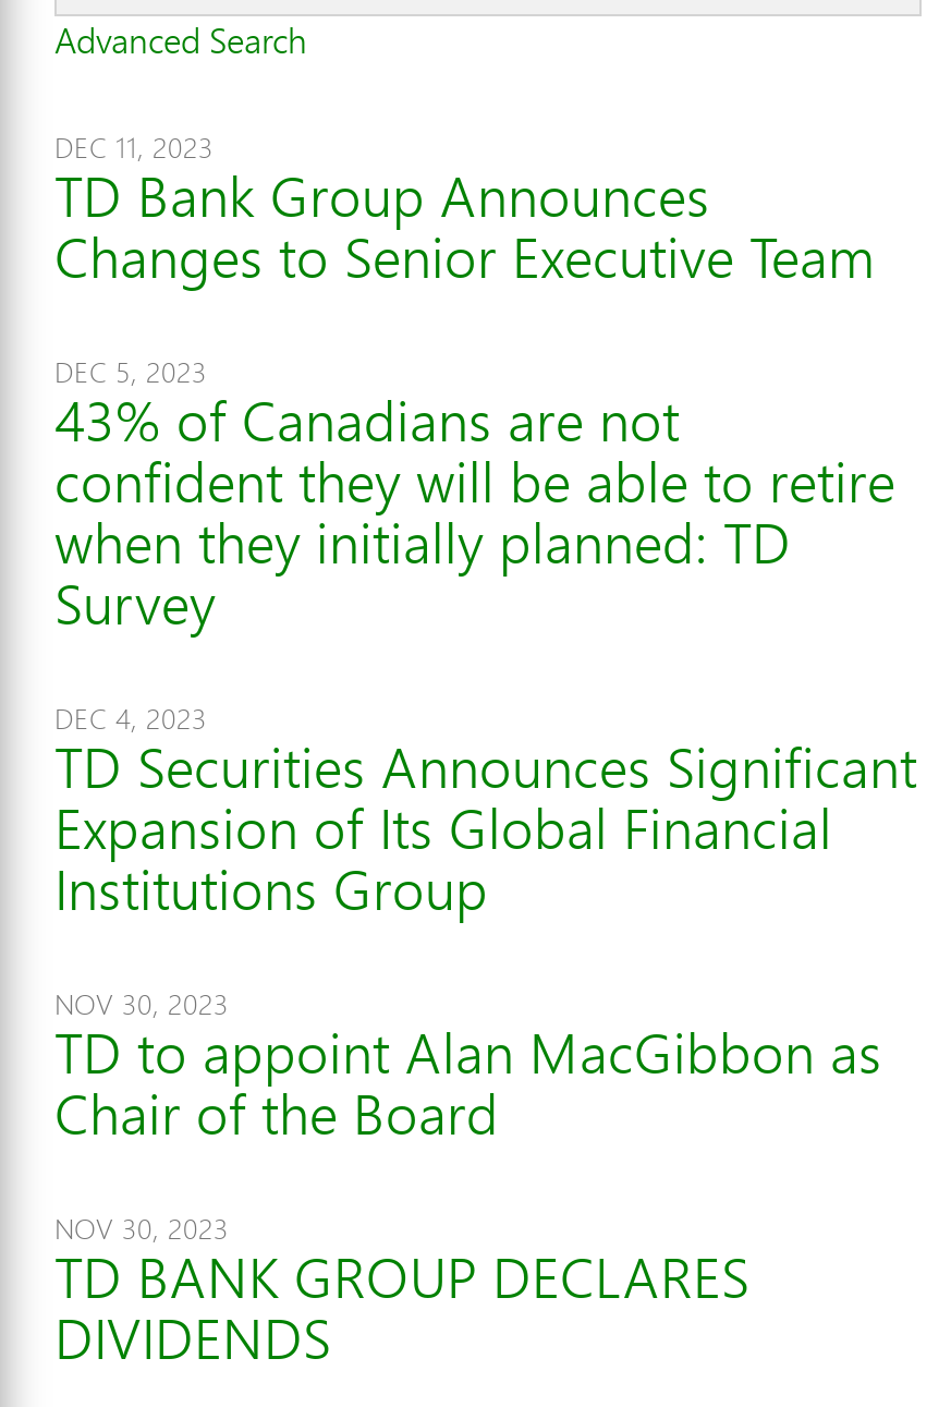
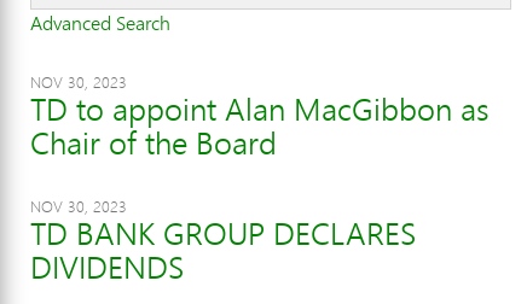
[54,128,917,930] DEC 11, 2023 | TD Bank Group Announces | Changes to Senior Executive Team | DEC 5, 2023 | 43% of Canadians are not | confident they will be able to retire | when they initially planned: TD | Survey | DEC 4, 2023 | TD Securities Announces Significant | Expansion of Its Global Financial | Institutions Group -> none

